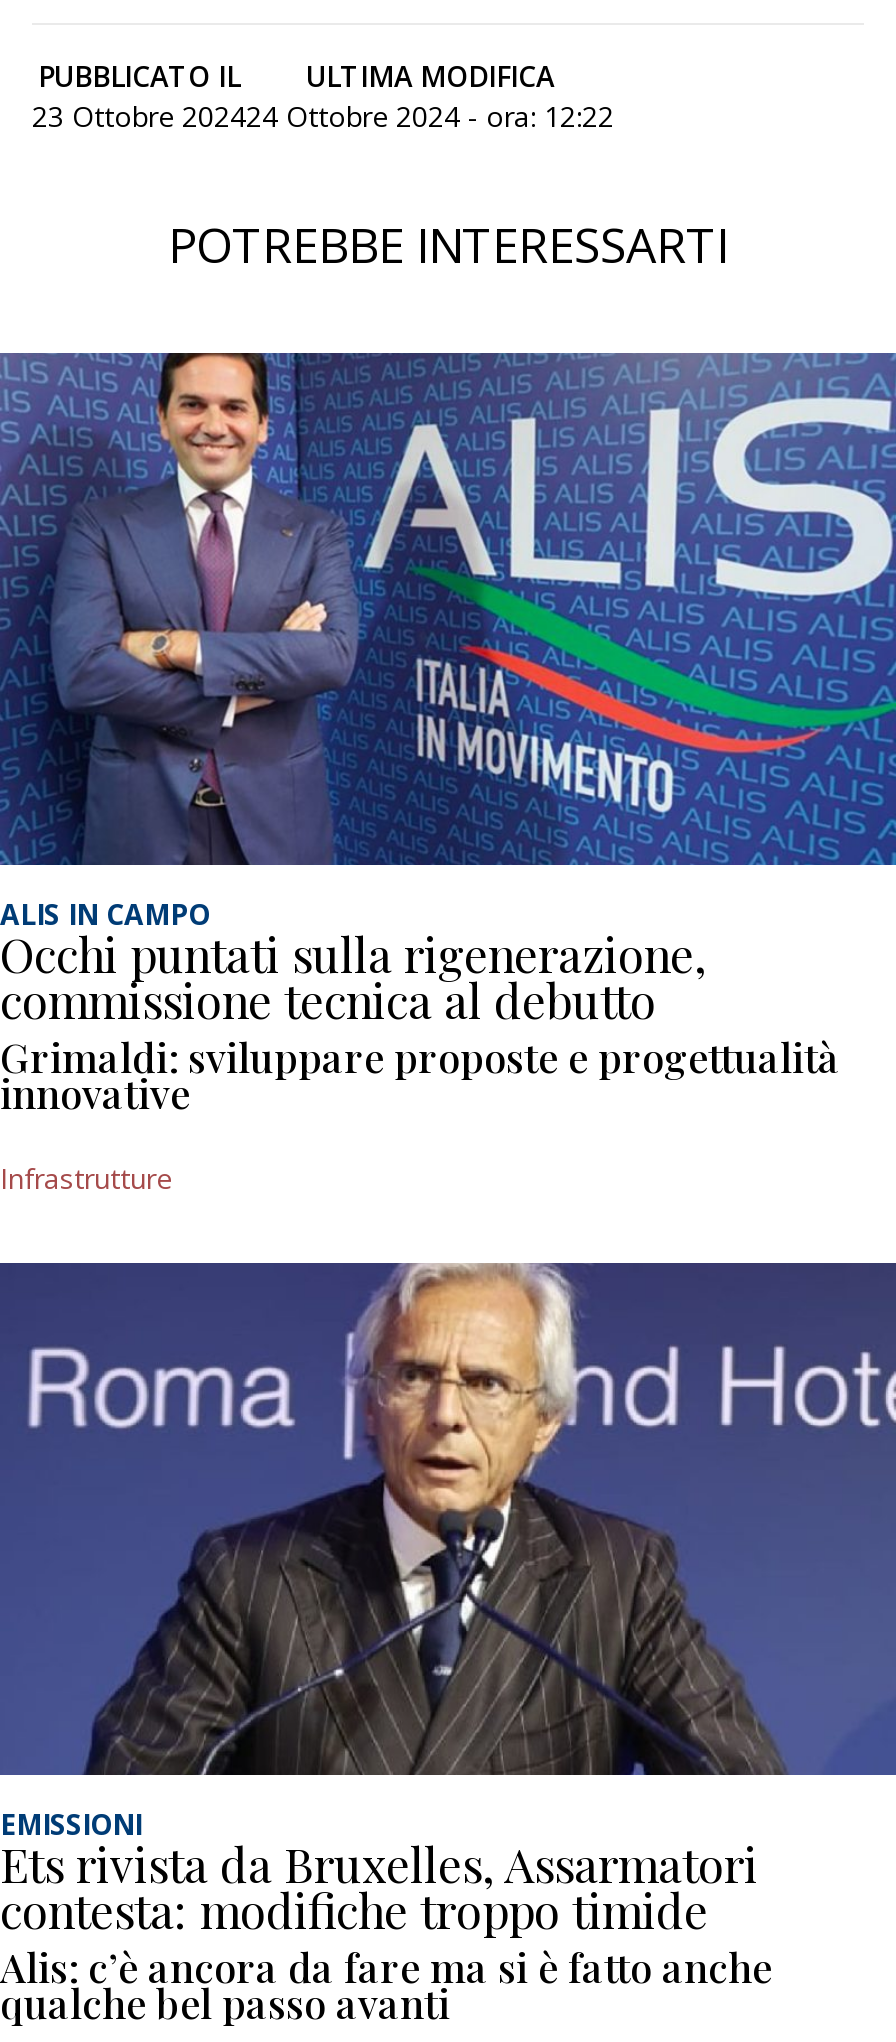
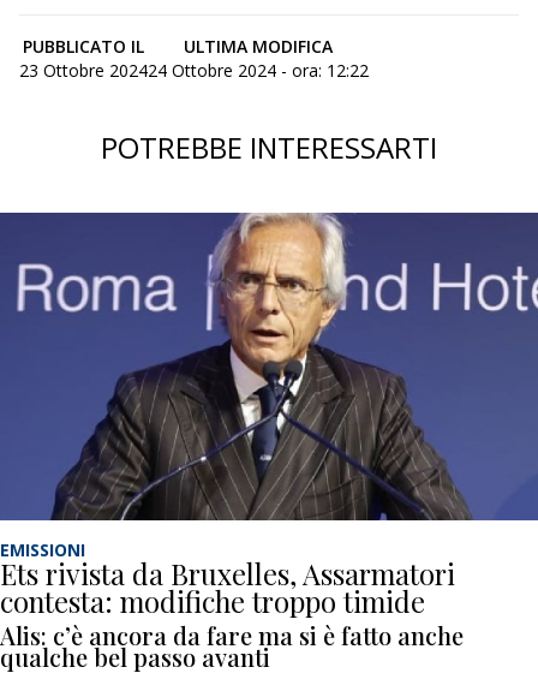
[0,350,890,1196] [image] | ALIS IN CAMPO | Occhi puntati sulla rigenerazione, | commissione tecnica al debutto | Grimaldi: sviluppare proposte e progettualità | innovative | Infrastrutture -> none

